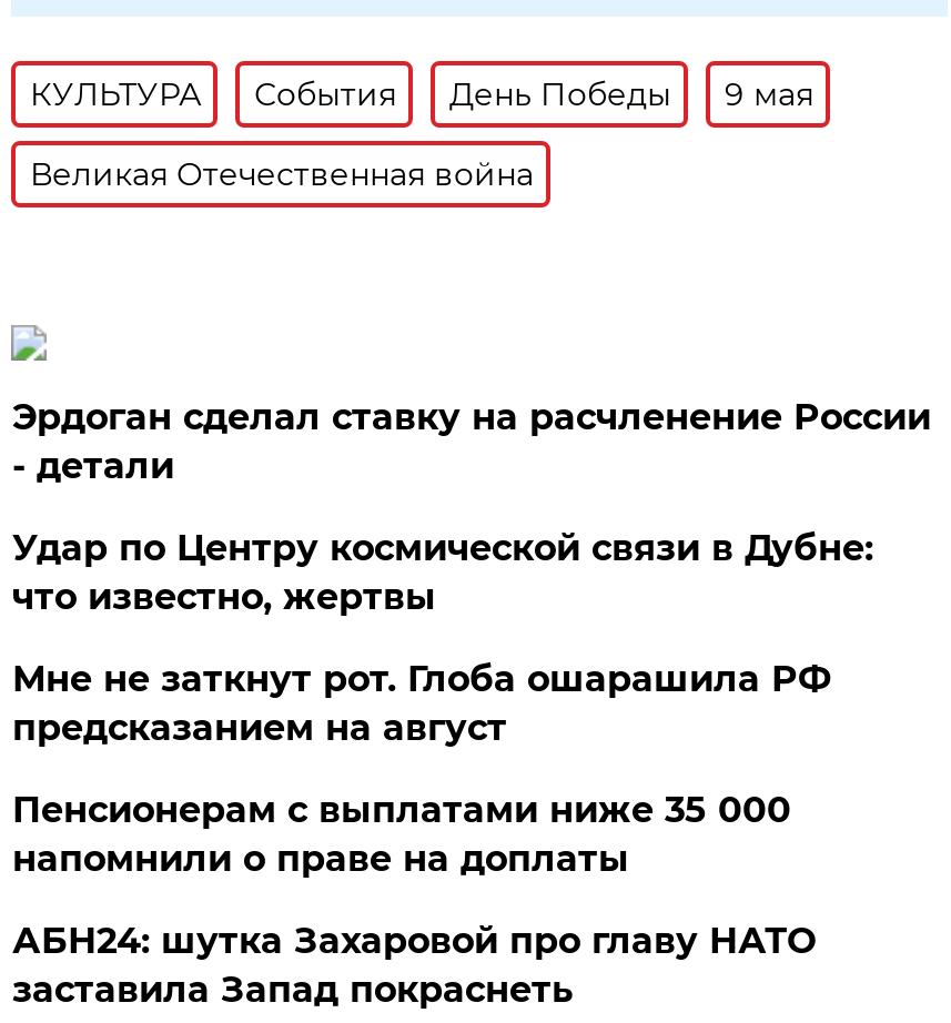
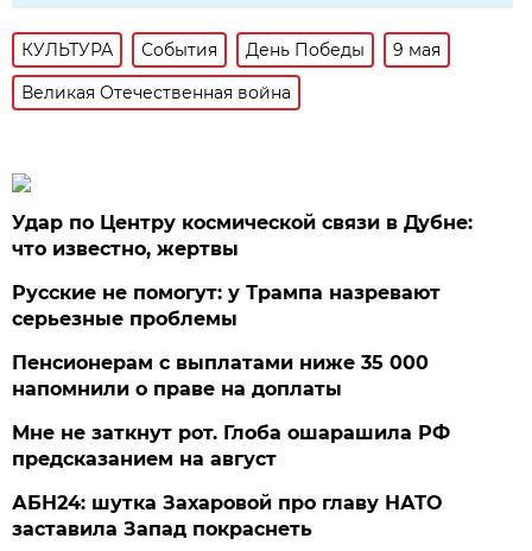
[12,396,931,487] Эрдоган сделал ставку на расчленение России | - детали -> none
moved [12,527,873,618] -> [12,211,473,260]: Удар по Центру космической связи в Дубне: | что известно, жертвы
none -> [12,281,441,330] Русские не помогут: у Трампа назревают | серьезные проблемы
moved [12,658,831,749] -> [12,422,451,470]: Мне не заткнут рот. Глоба ошарашила РФ | предсказанием на август
moved [12,789,791,880] -> [12,351,429,400]: Пенсионерам с выплатами ниже 35 000 | напомнили о праве на доплаты

